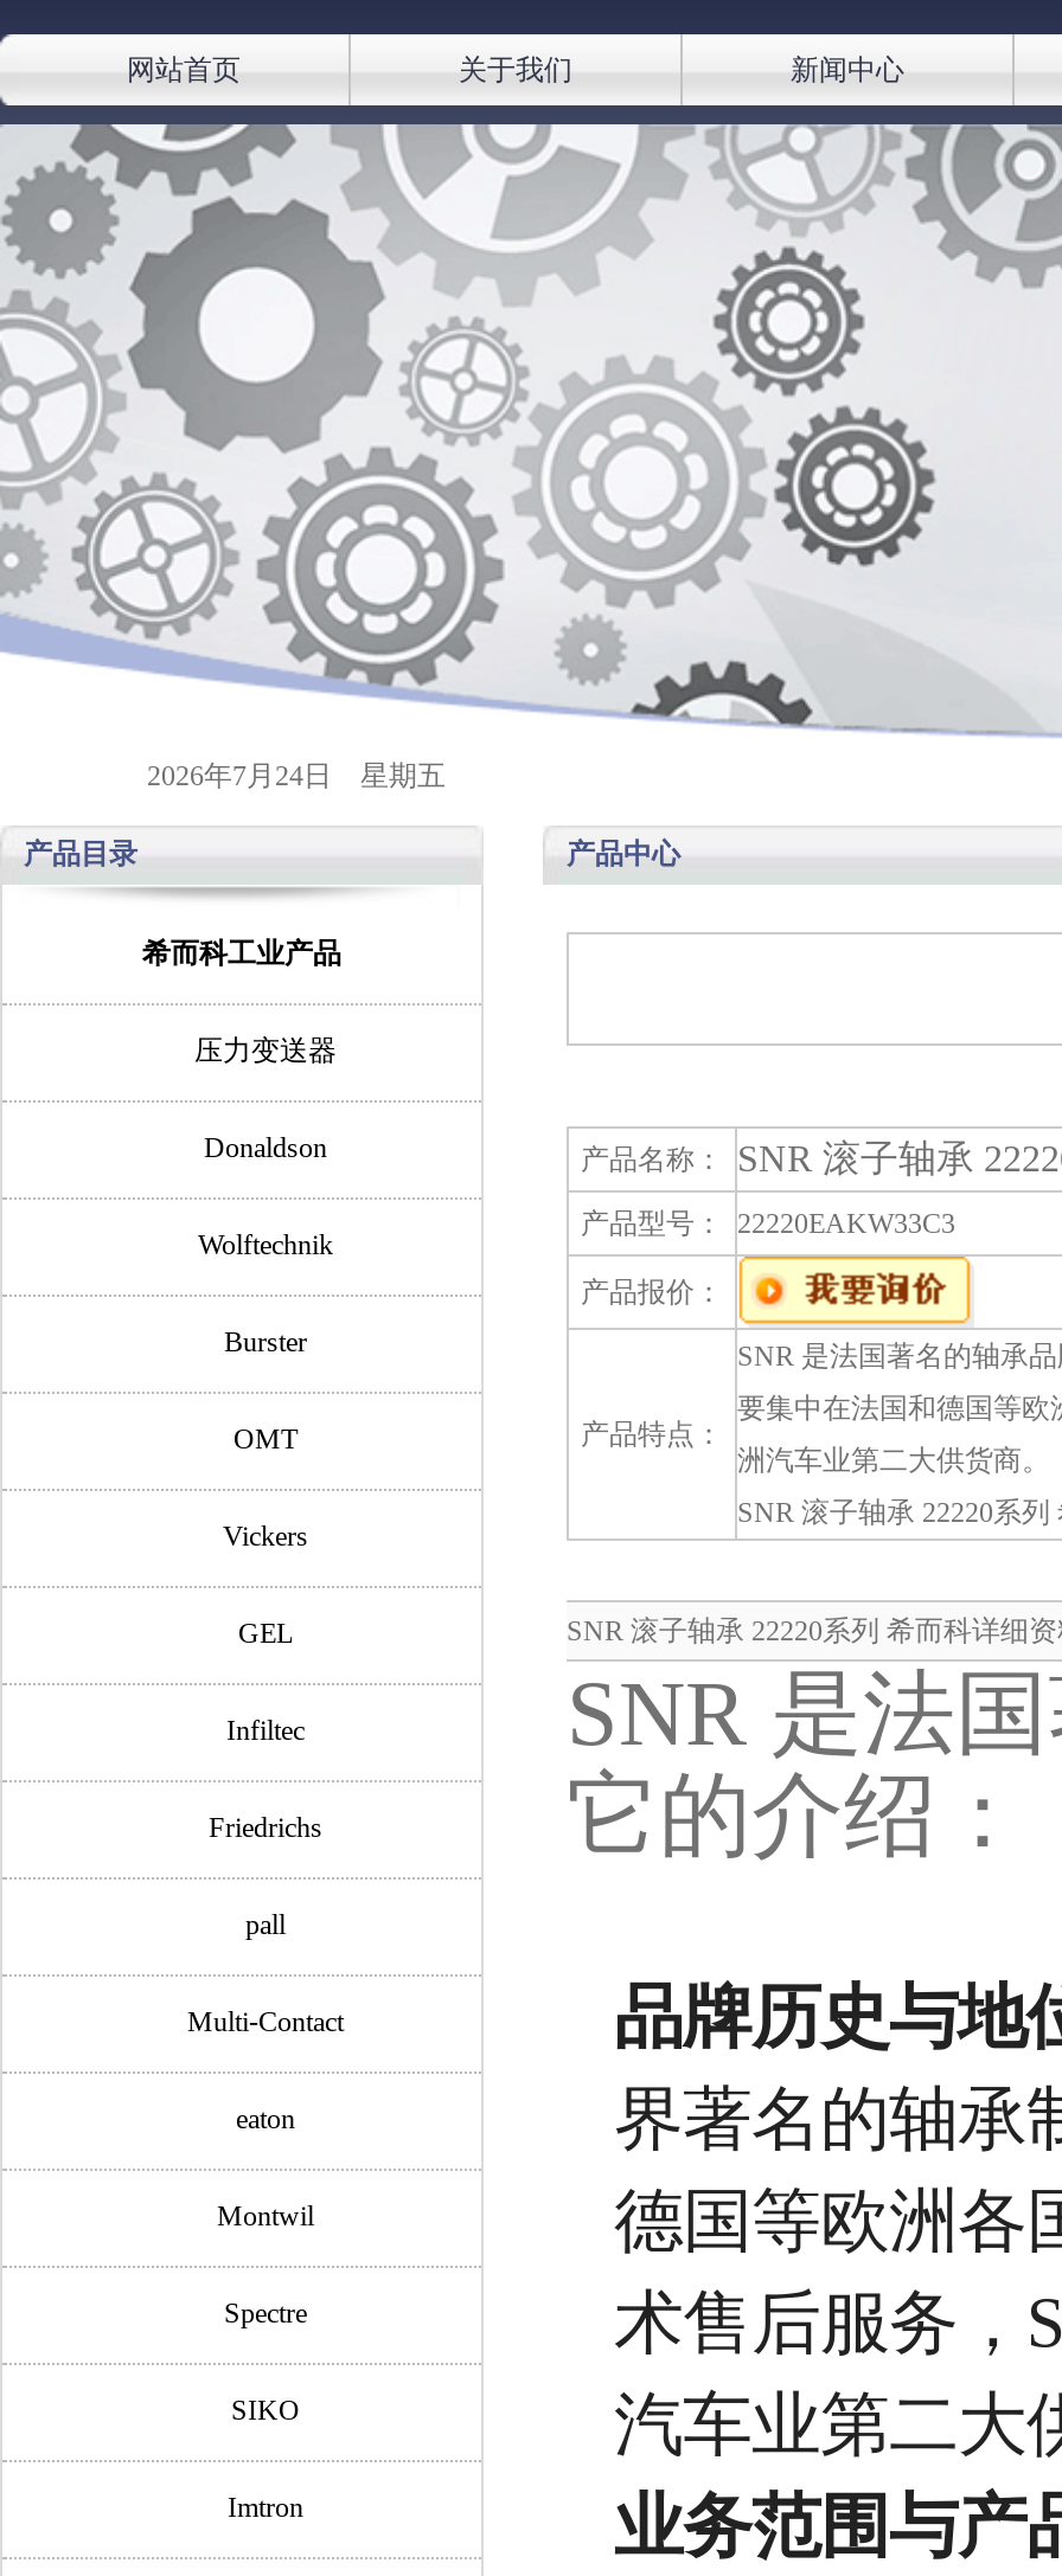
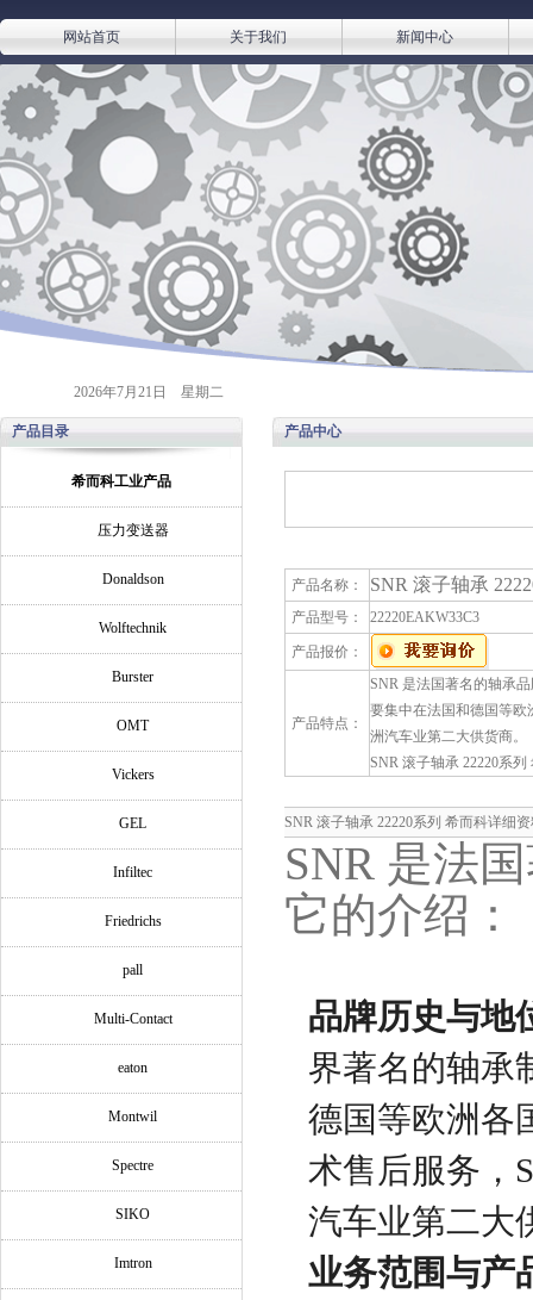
[147,759,446,792] 2026年7月24日 星期五 -> [74,384,224,400] 2026年7月21日 星期二

